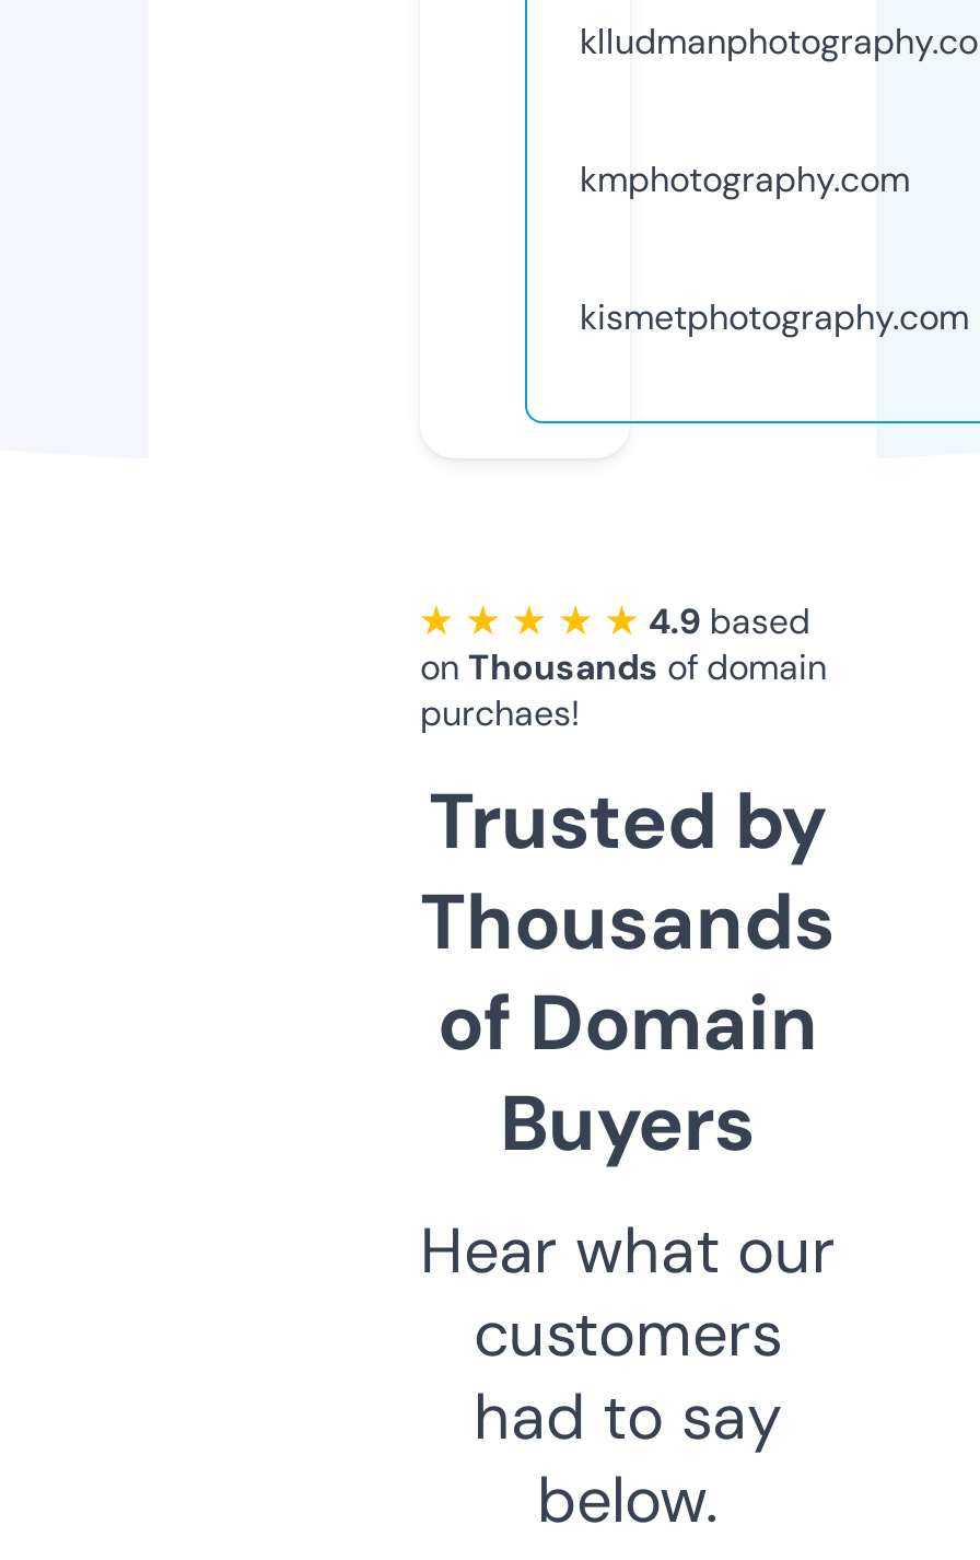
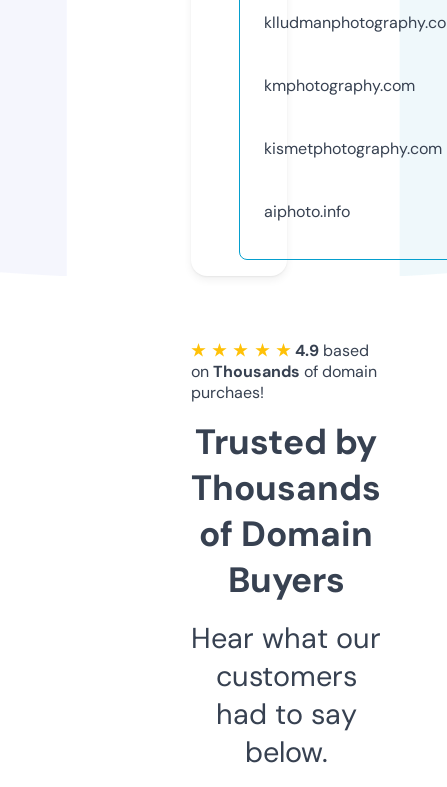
none -> [264,201,350,222] aiphoto.info

